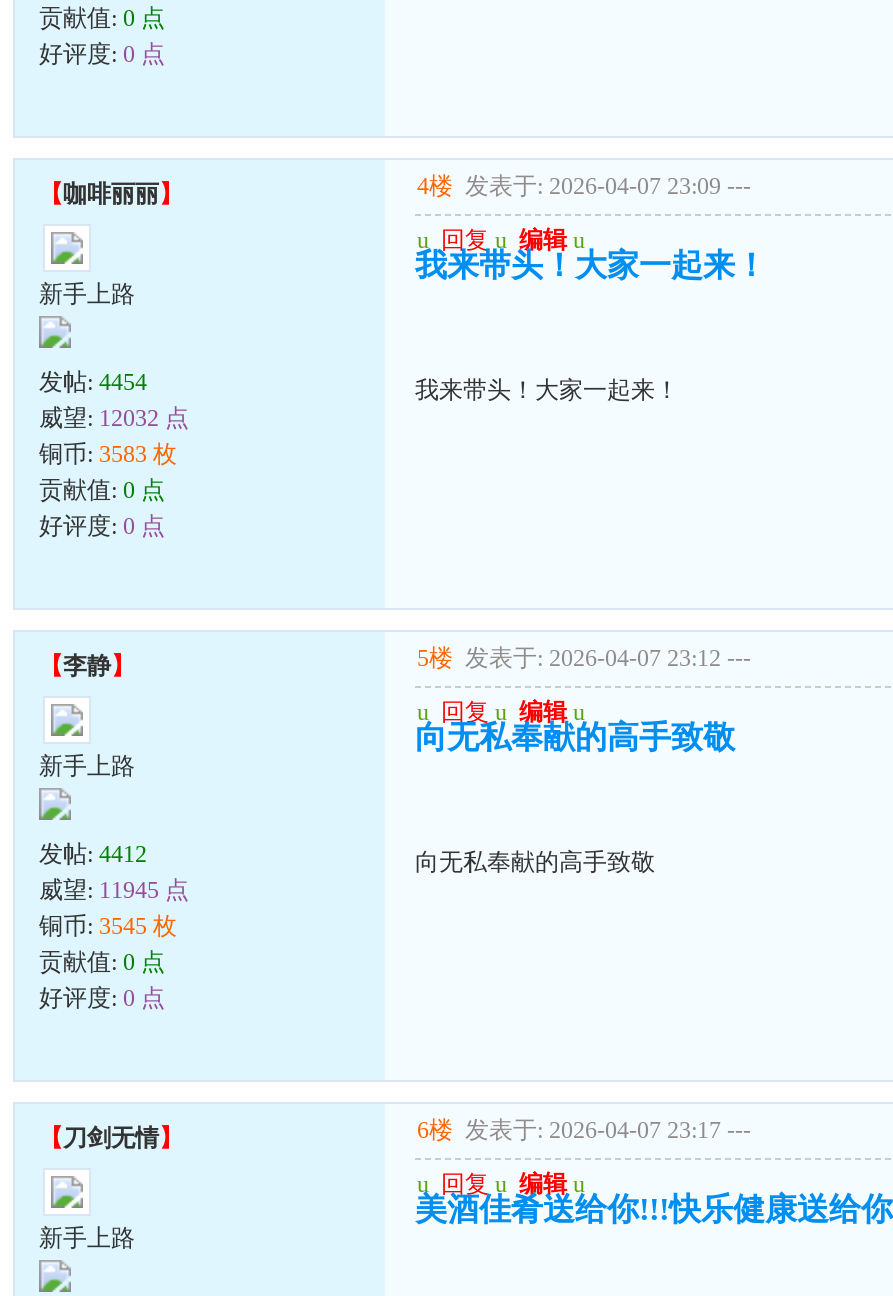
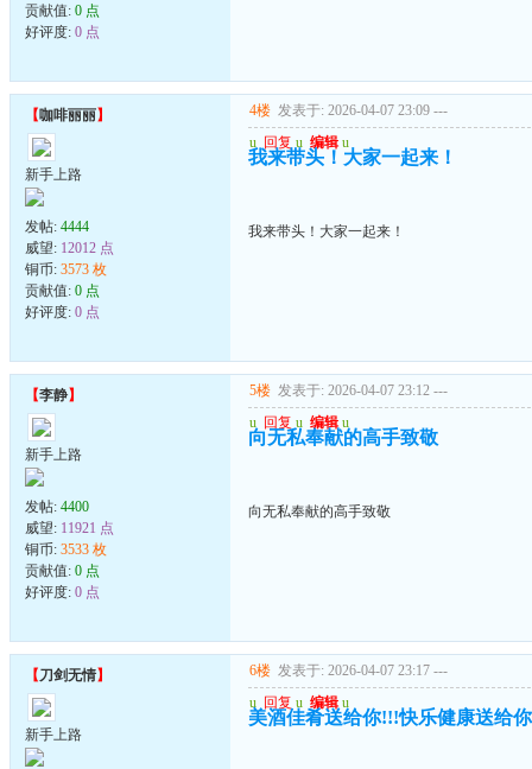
[39,368,147,396] 发帖: 4454 -> [25,218,89,235] 发帖: 4444
[39,404,189,432] 威望: 12032 点 -> [25,239,114,256] 威望: 12012 点
[39,440,177,468] 铜币: 3583 枚 -> [25,261,107,277] 铜币: 3573 枚
[39,840,147,868] 发帖: 4412 -> [25,498,89,515] 发帖: 4400
[39,876,189,904] 威望: 11945 点 -> [25,520,114,536] 威望: 11921 点
[39,912,177,940] 铜币: 3545 枚 -> [25,541,107,558] 铜币: 3533 枚

